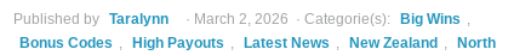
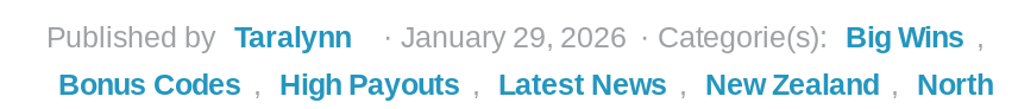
[13,11,470,27] Published by Taralynn March 2, 2026 Categorie(s): Big Wins , -> [46,21,984,54] Published by Taralynn January 29, 2026 Categorie(s): Big Wins ,

